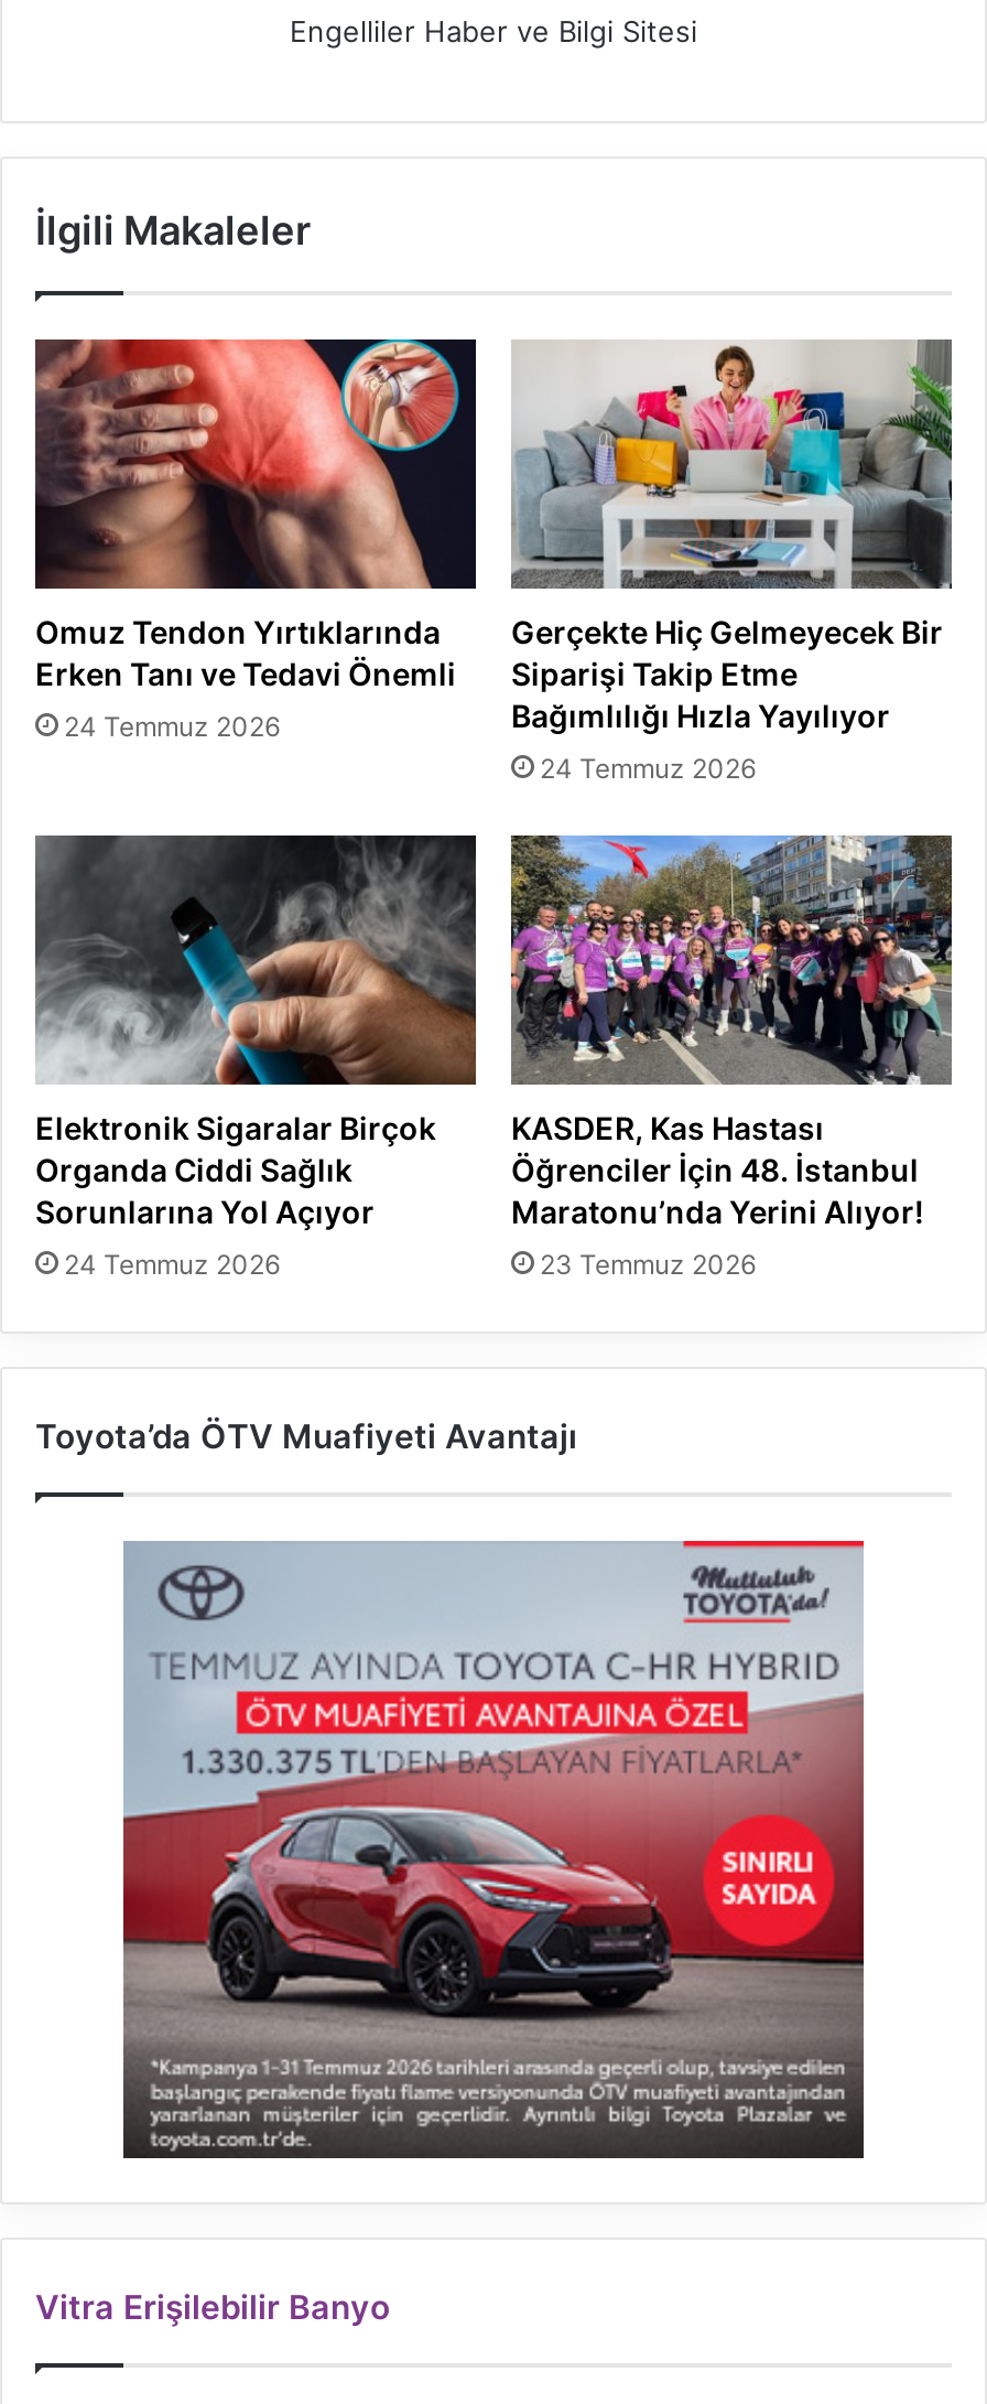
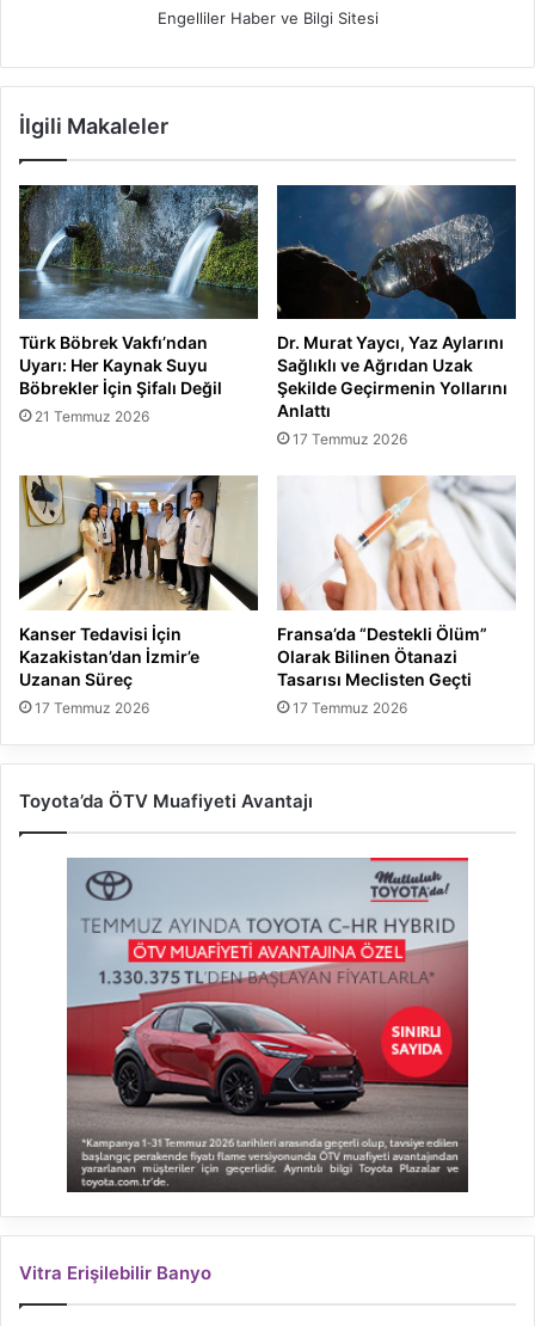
[33,337,476,693] [image] | Omuz Tendon Yırtıklarında | Erken Tanı ve Tedavi Önemli -> [19,184,259,398] [image] | Türk Böbrek Vakfı’ndan | Uyarı: Her Kaynak Suyu | Böbrekler İçin Şifalı Değil
[511,337,954,735] [image] | Gerçekte Hiç Gelmeyecek Bir | Siparişi Takip Etme | Bağımlılığı Hızla Yayılıyor -> [276,184,516,421] [image] | Dr. Murat Yaycı, Yaz Aylarını | Sağlıklı ve Ağrıdan Uzak | Şekilde Geçirmenin Yollarını | Anlattı
[64,711,280,744] 24 Temmuz 2026 -> [35,408,149,426] 21 Temmuz 2026
[540,752,756,785] 24 Temmuz 2026 -> [293,430,407,448] 17 Temmuz 2026
[35,833,478,1231] [image] | Elektronik Sigaralar Birçok | Organda Ciddi Sağlık | Sorunlarına Yol Açıyor -> [18,474,258,690] [image] | Kanser Tedavisi İçin | Kazakistan’dan İzmir’e | Uzanan Süreç
[509,833,954,1231] [image] | KASDER, Kas Hastası | Öğrenciler İçin 48. İstanbul | Maratonu’nda Yerini Alıyor! -> [277,474,516,690] [image] | Fransa’da “Destekli Ölüm” | Olarak Bilinen Ötanazi | Tasarısı Meclisten Geçti
[64,1248,280,1281] 24 Temmuz 2026 -> [35,699,149,717] 17 Temmuz 2026
[540,1248,756,1281] 23 Temmuz 2026 -> [293,699,407,717] 17 Temmuz 2026

